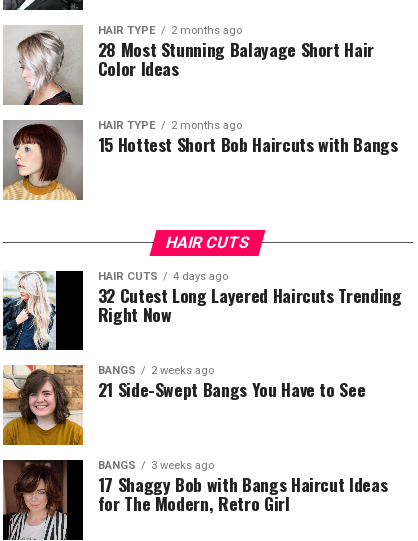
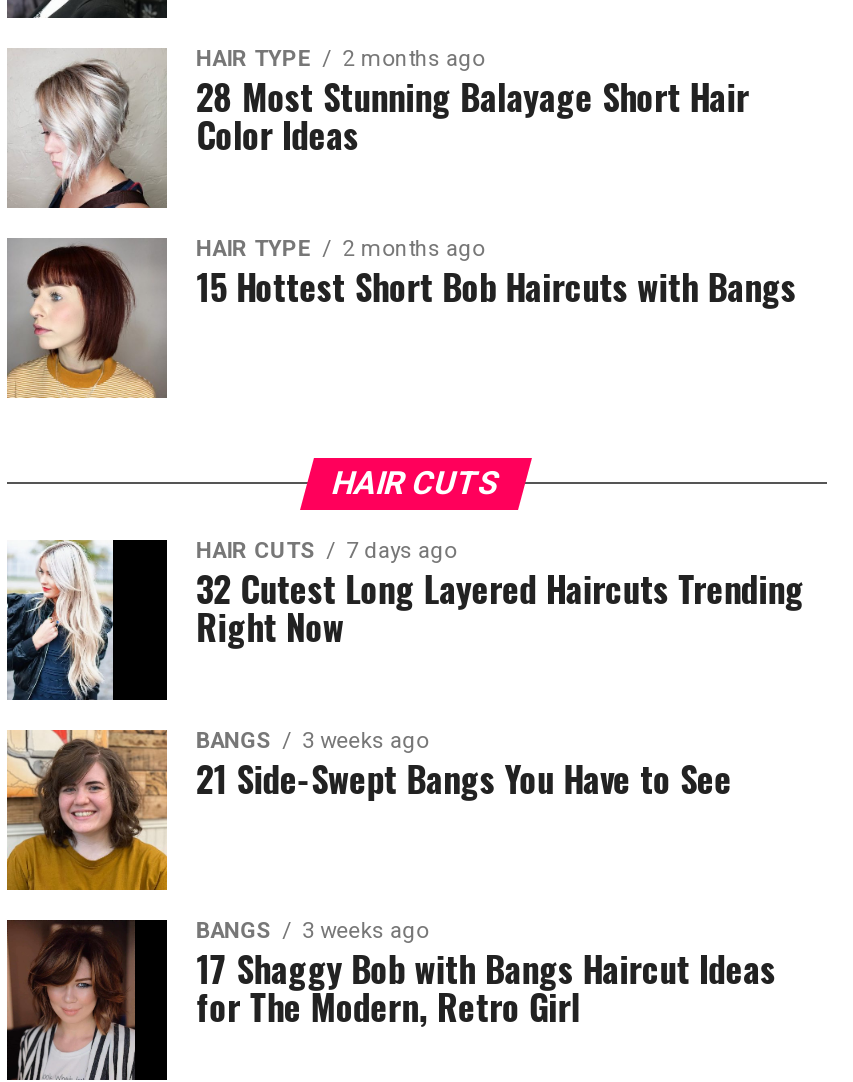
[98,270,228,283] HAIR CUTS 4 days ago -> [196,539,456,565] HAIR CUTS 7 days ago
[98,364,214,377] BANGS 2 weeks ago -> [196,728,428,754] BANGS 3 weeks ago

